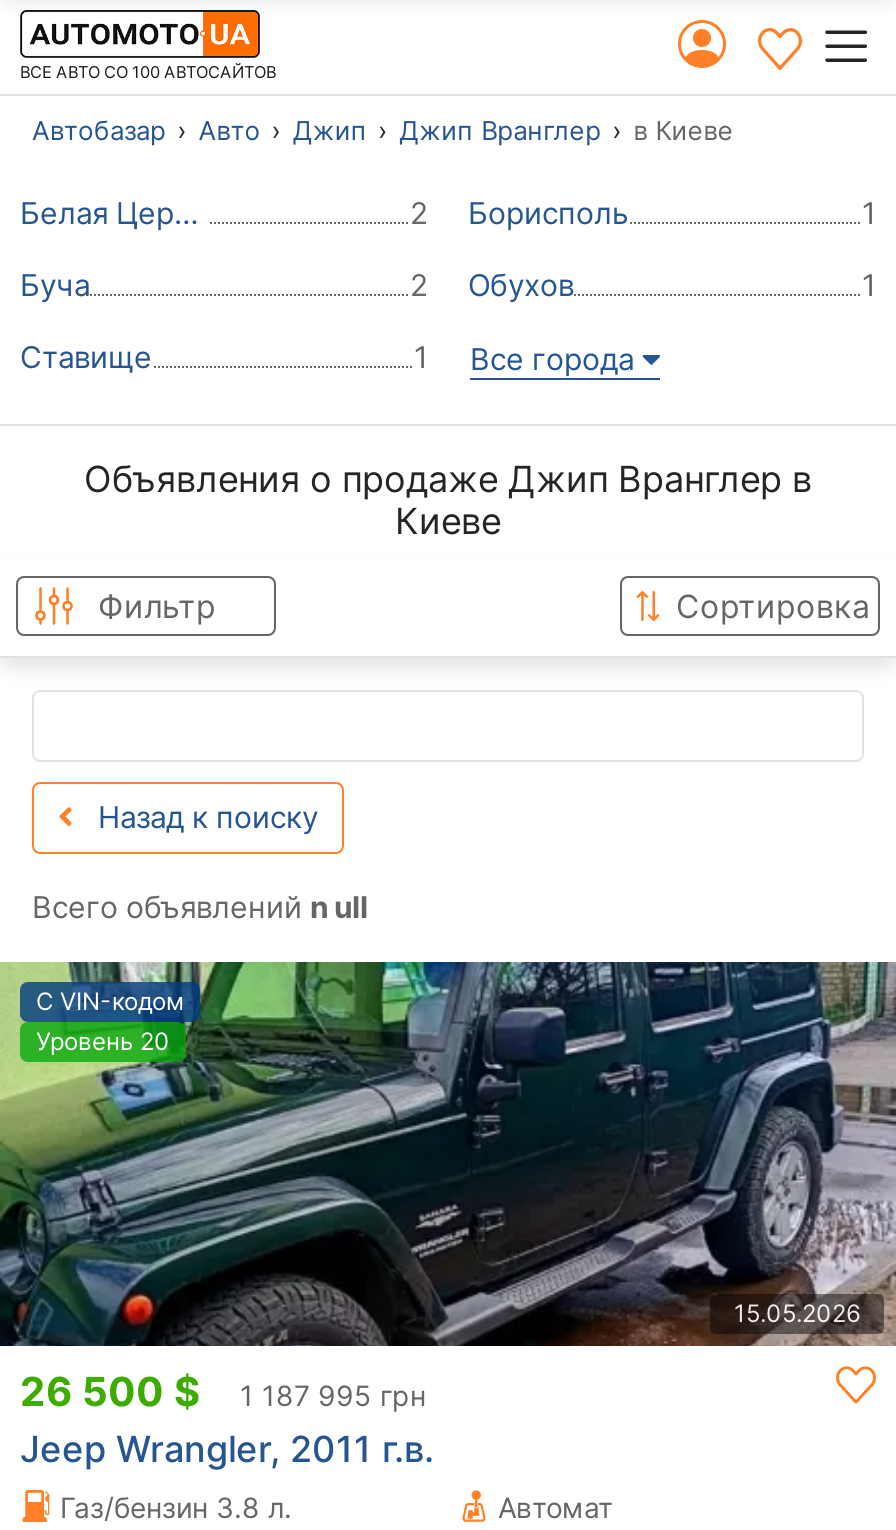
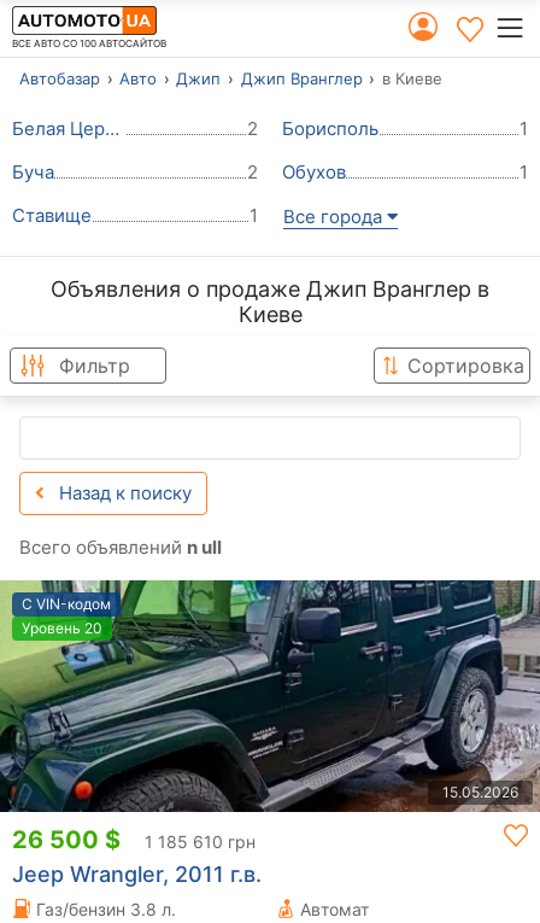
[20,1367,426,1415] 26 500 $ 1 187 995 грн -> [12,825,256,854] 26 500 $ 1 185 610 грн

